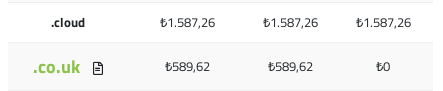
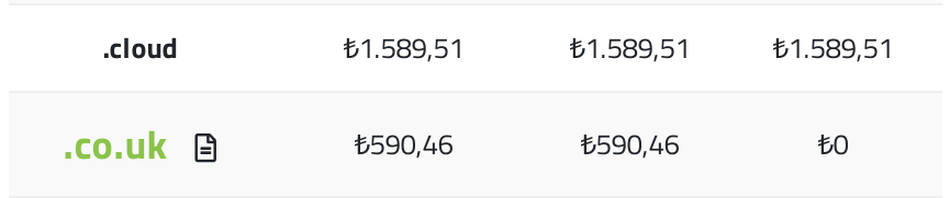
[160,12,215,32] ₺1.587,26 -> [343,25,464,69] ₺1.589,51
[263,12,318,32] ₺1.587,26 -> [569,25,690,69] ₺1.589,51
[356,12,411,32] ₺1.587,26 -> [773,25,893,69] ₺1.589,51
[165,56,210,76] ₺589,62 -> [354,121,453,165] ₺590,46
[268,56,313,76] ₺589,62 -> [580,121,679,165] ₺590,46

